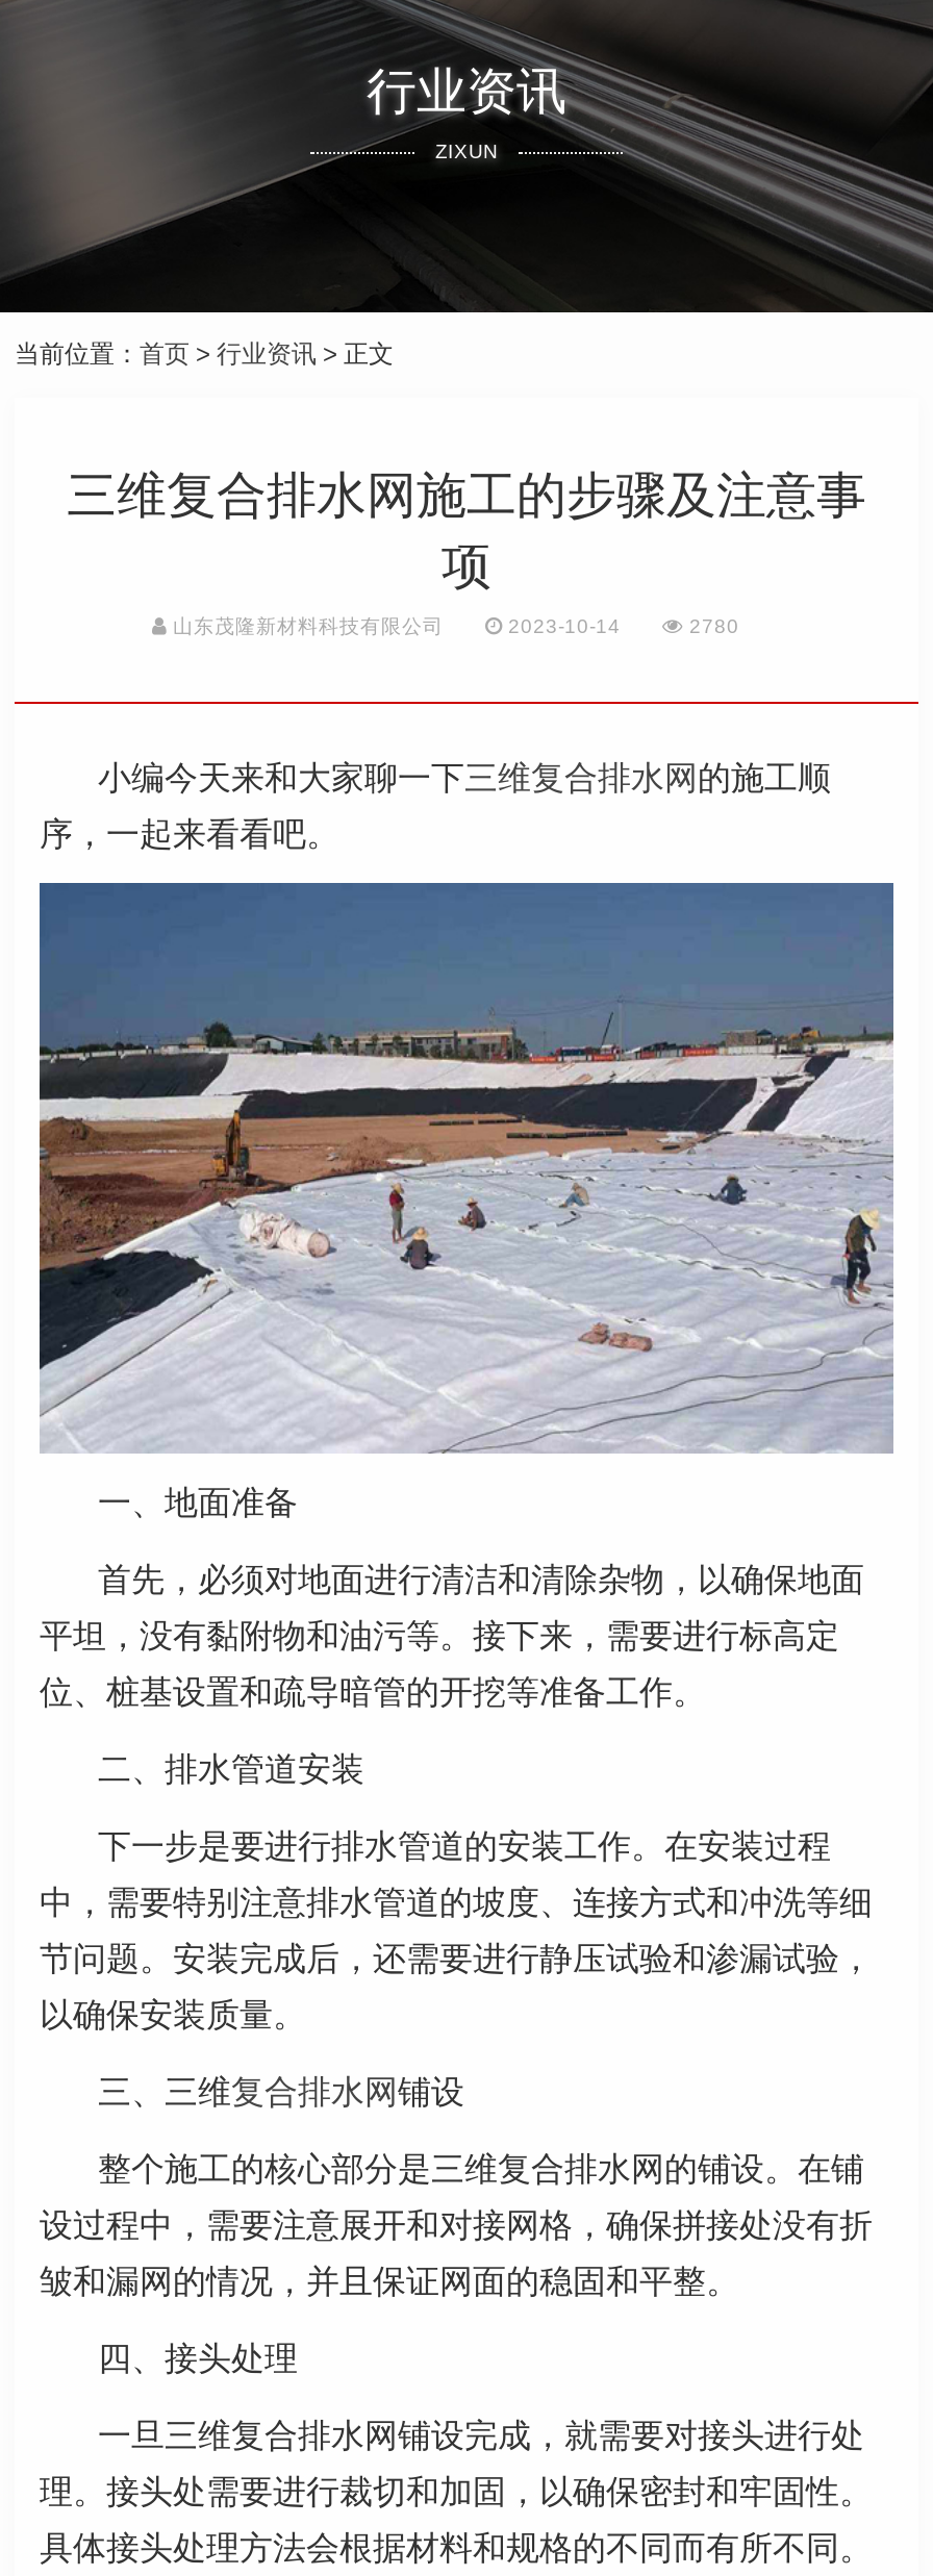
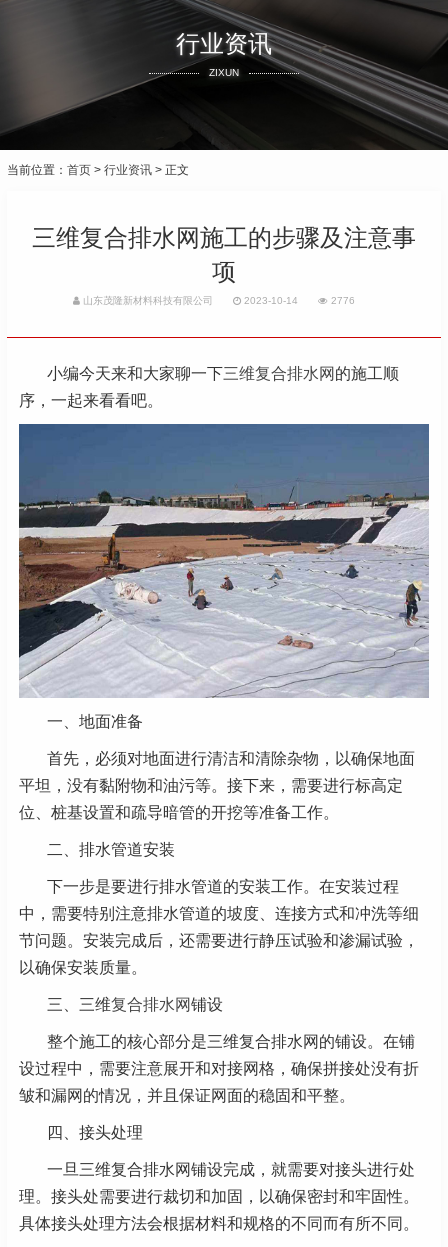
[683,615,739,638] 2780 -> [328,295,355,306] 2776

